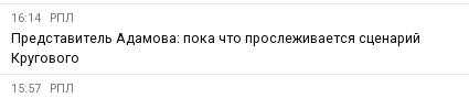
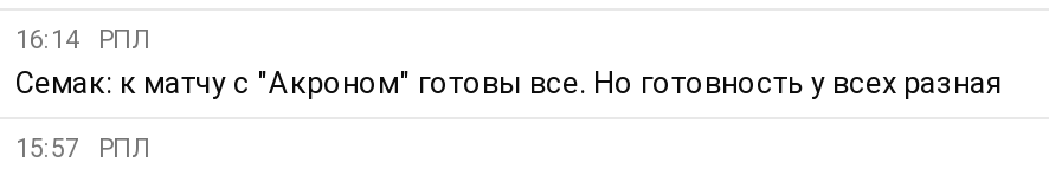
[11,29,420,66] Представитель Адамова: пока что прослеживается сценарий | Кругового -> [15,64,1003,100] Семак: к матчу с "Акроном" готовы все. Но готовность у всех разная

